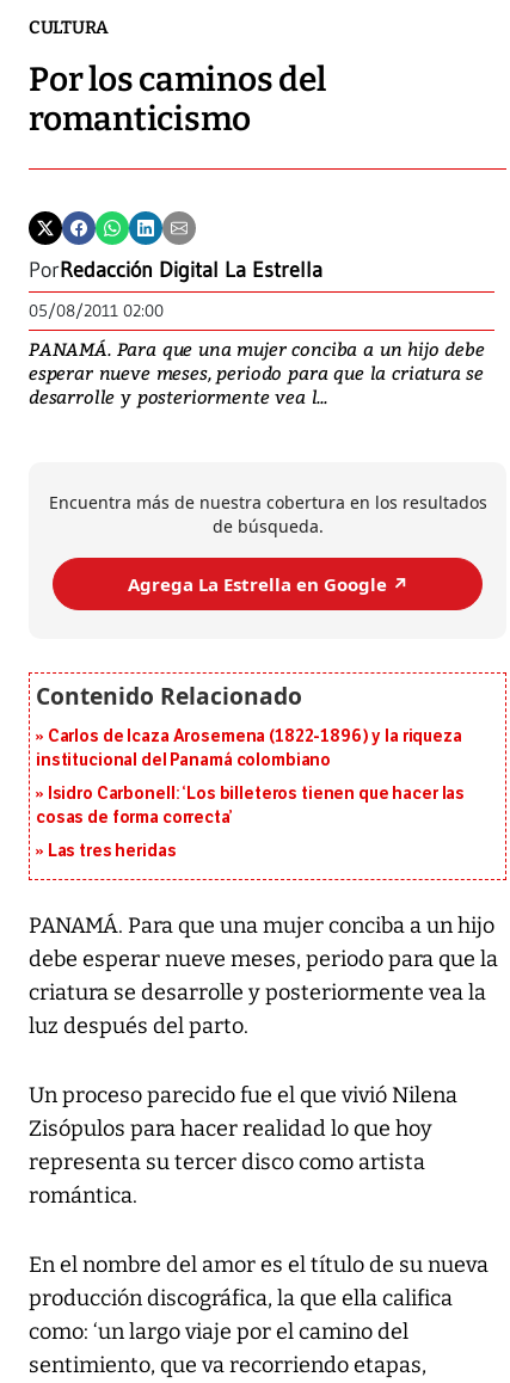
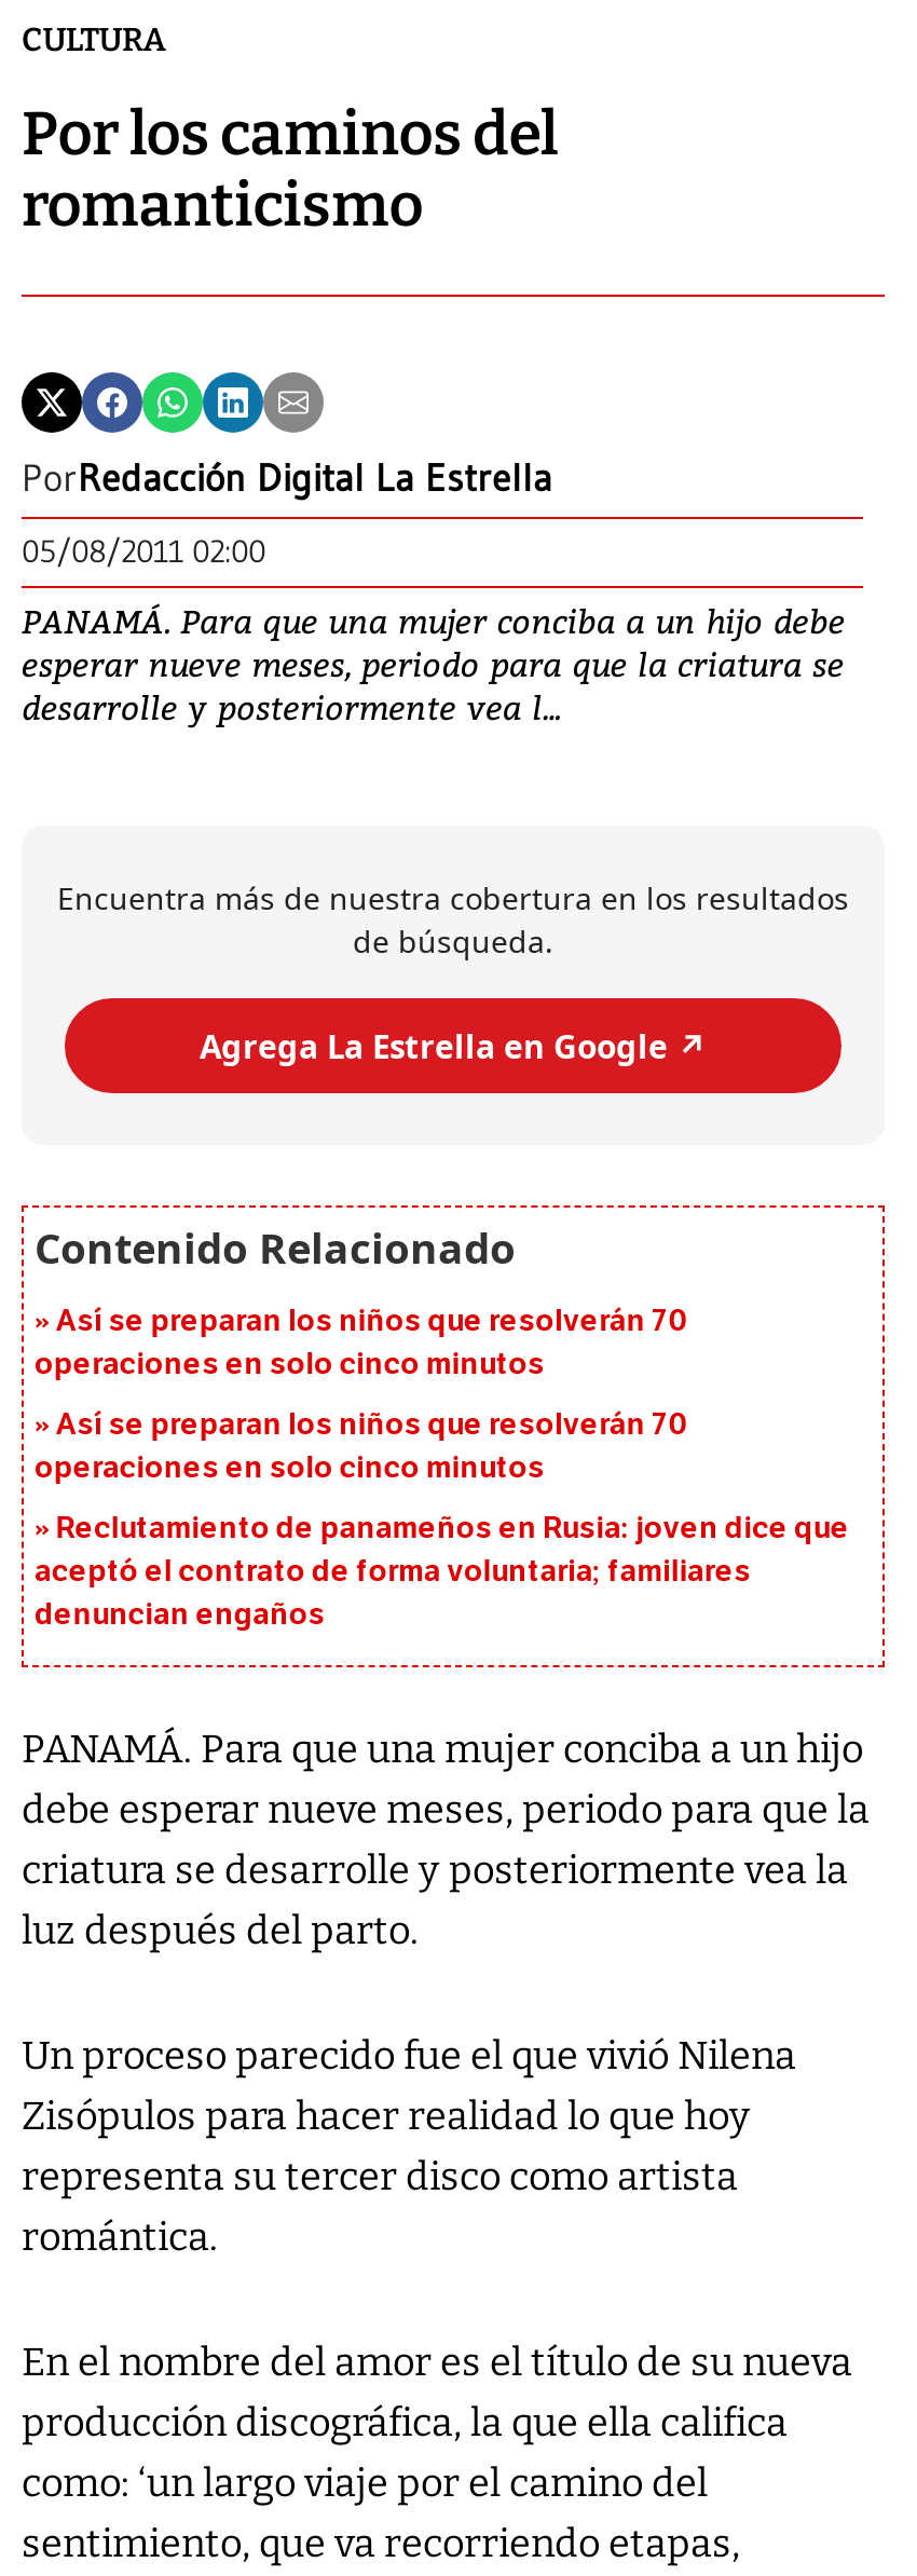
[36,727,462,771] Carlos de Icaza Arosemena (1822-1896) y la riqueza | institucional del Panamá colombiano -> [35,1304,688,1384] Así se preparan los niños que resolverán 70 | operaciones en solo cinco minutos
[36,784,465,828] Isidro Carbonell: ‘Los billeteros tienen que hacer las | cosas de forma correcta’ -> [35,1407,688,1487] Así se preparan los niños que resolverán 70 | operaciones en solo cinco minutos
[48,841,176,862] Las tres heridas -> [35,1511,849,1634] Reclutamiento de panameños en Rusia: joven dice que | aceptó el contrato de forma voluntaria; familiares | denuncian engaños

